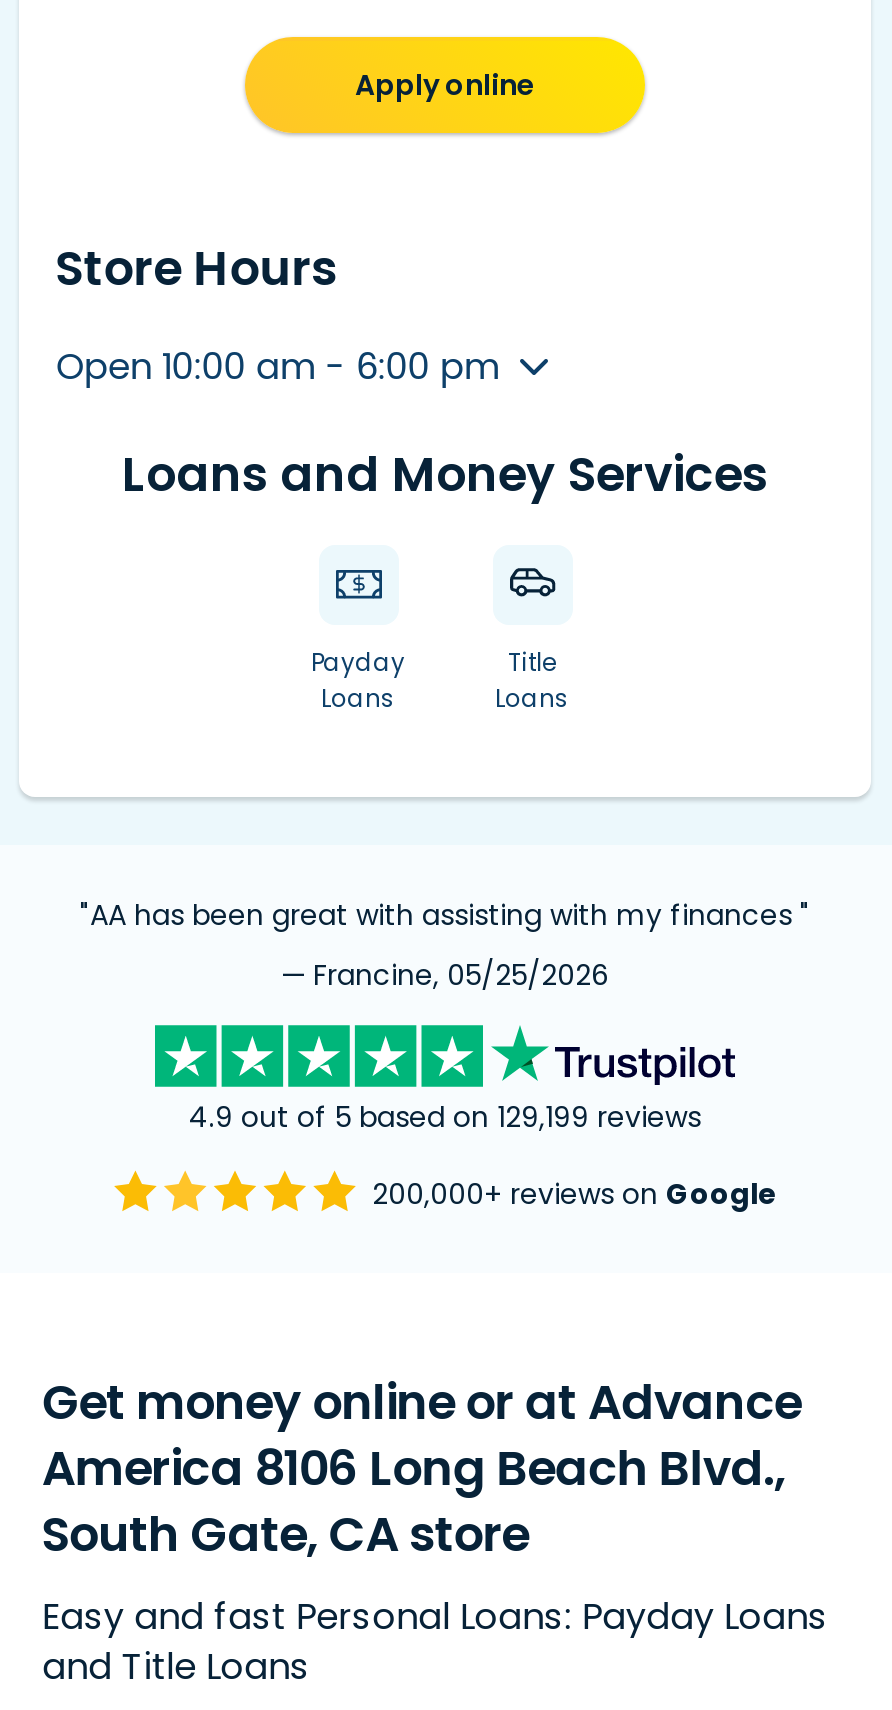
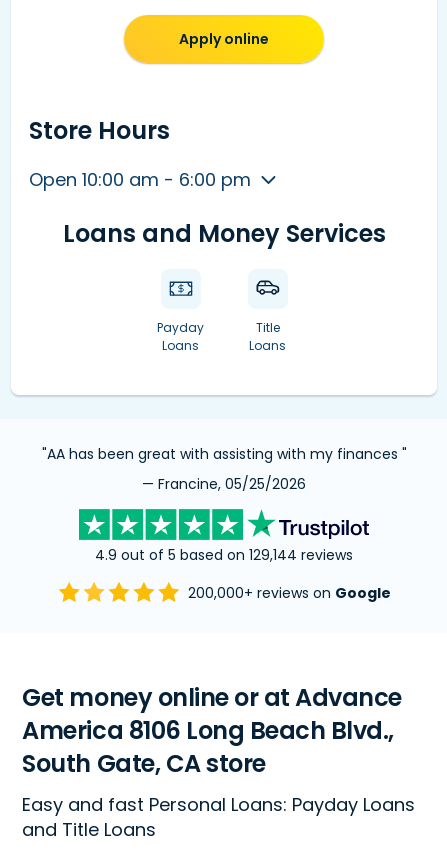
[189,1097,701,1137] 4.9 out of 5 based on 129,199 reviews -> [95,545,353,565] 4.9 out of 5 based on 129,144 reviews

